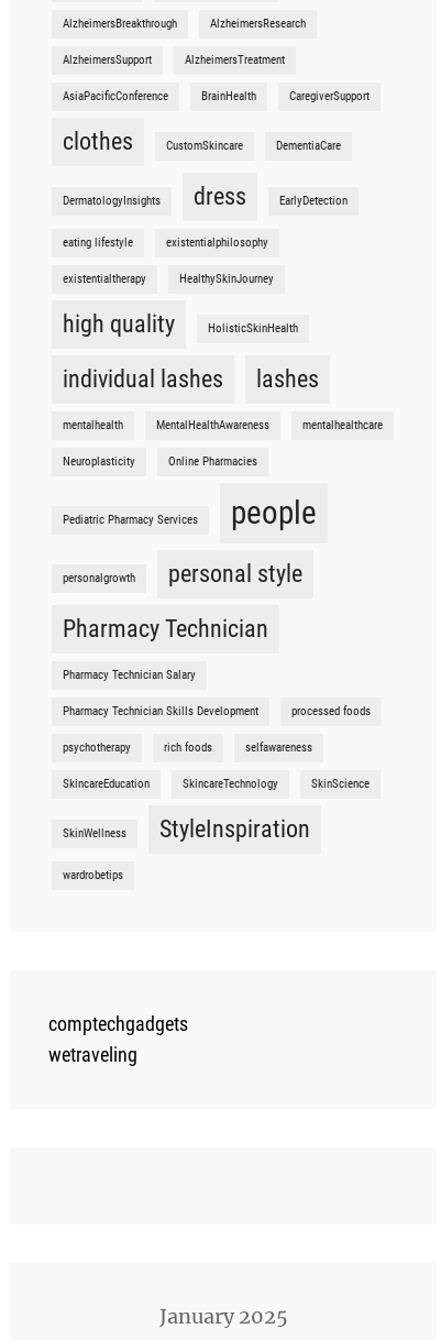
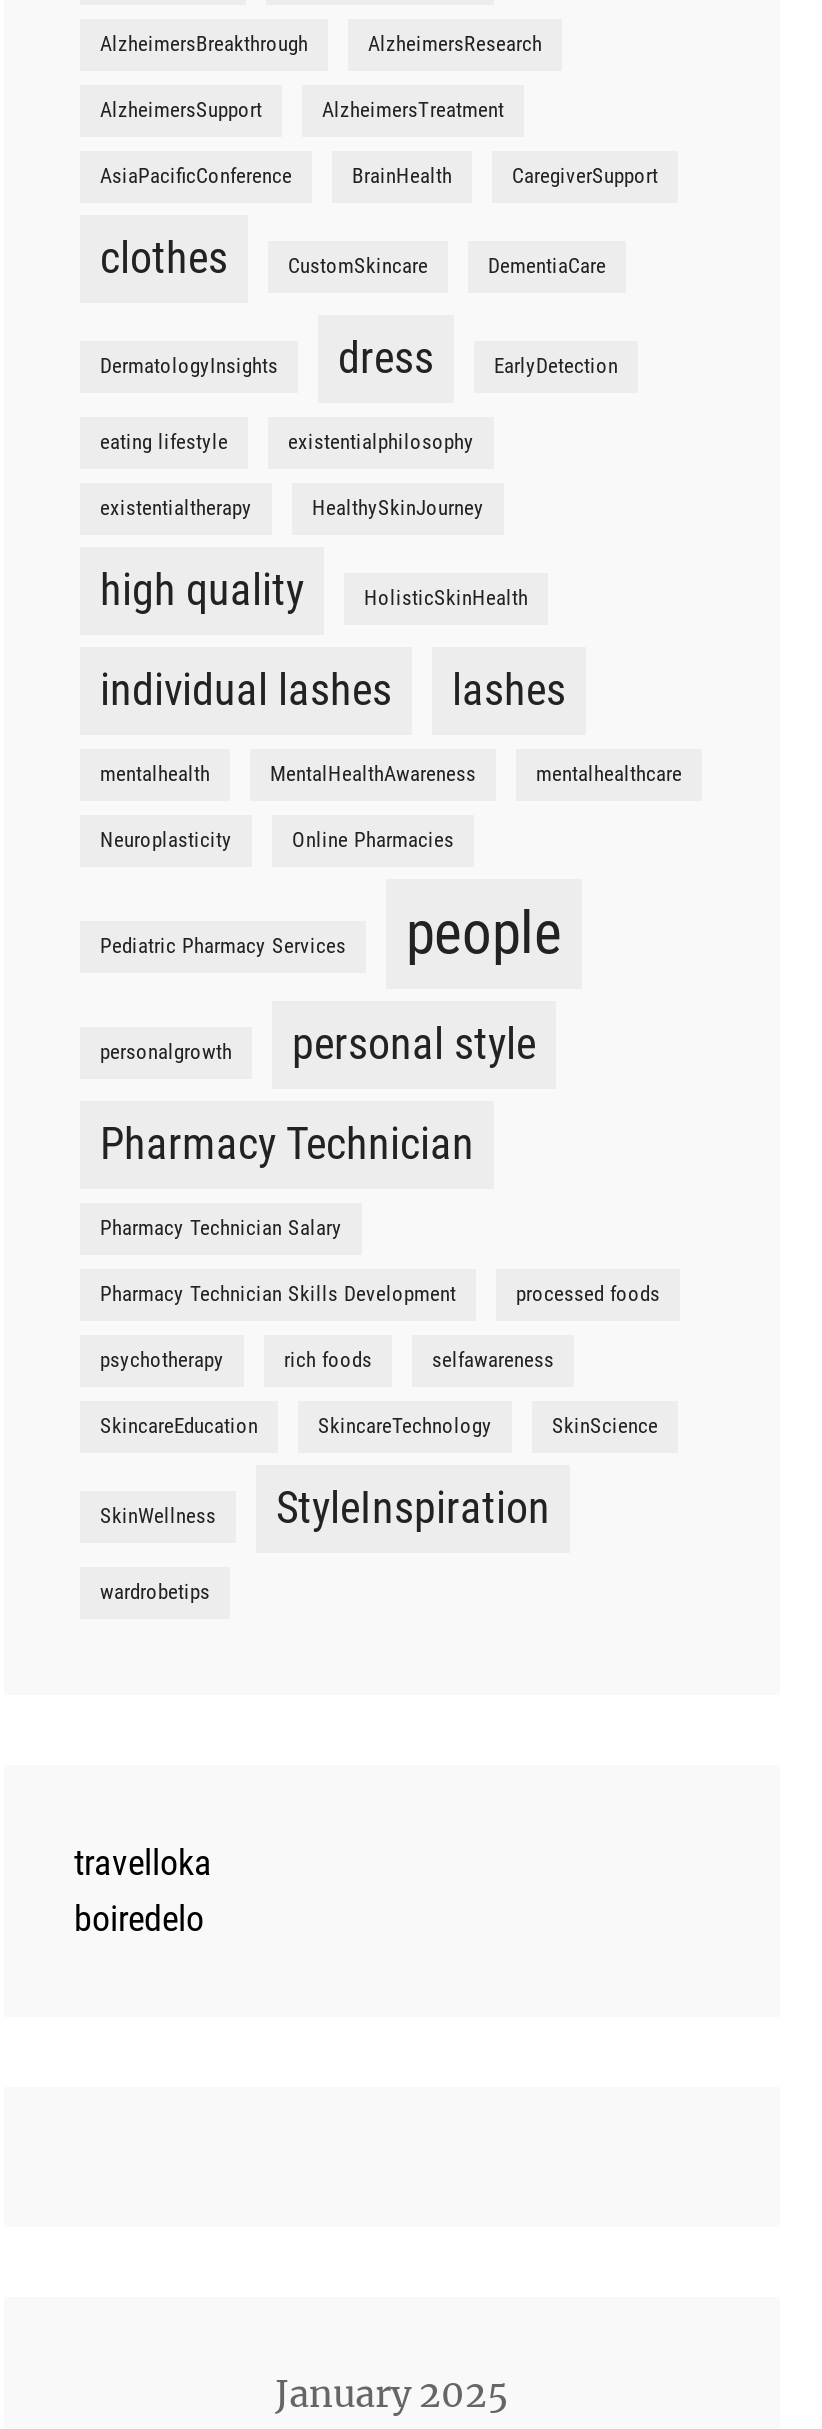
[48,1012,188,1066] comptechgadgets | wetraveling -> [74,1841,212,1939] travelloka | boiredelo

